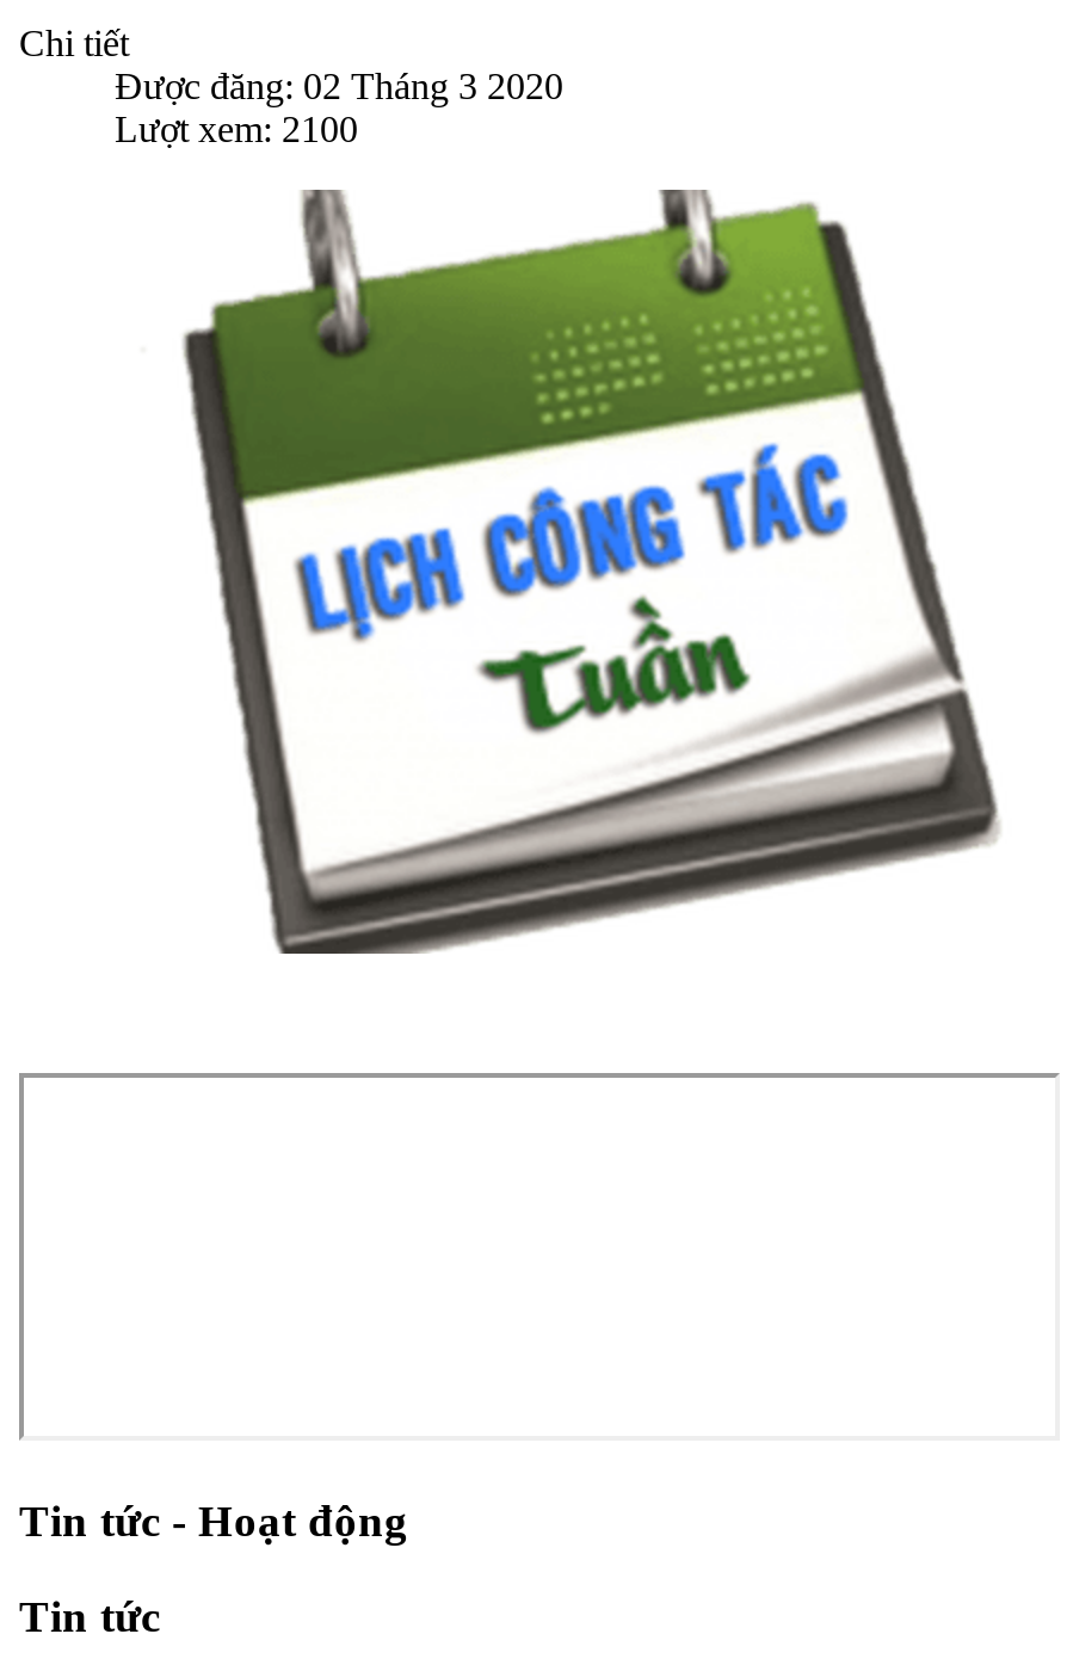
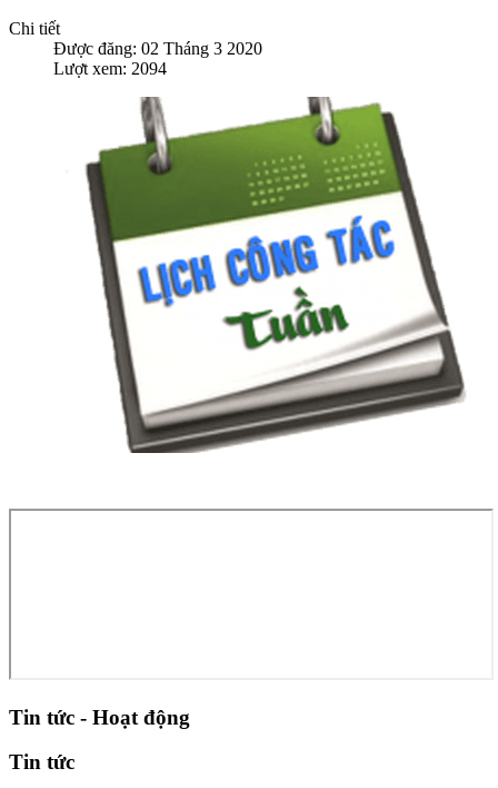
[115,108,358,149] Lượt xem: 2100 -> [53,59,167,78] Lượt xem: 2094

